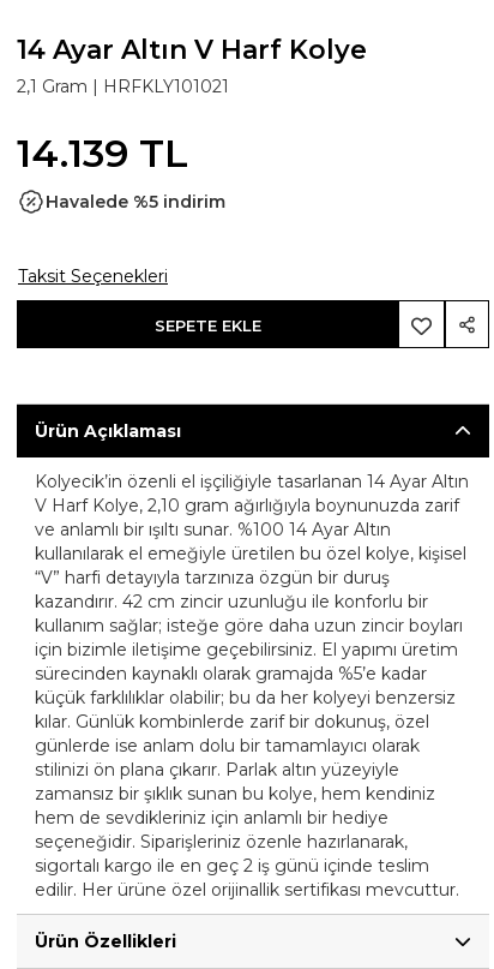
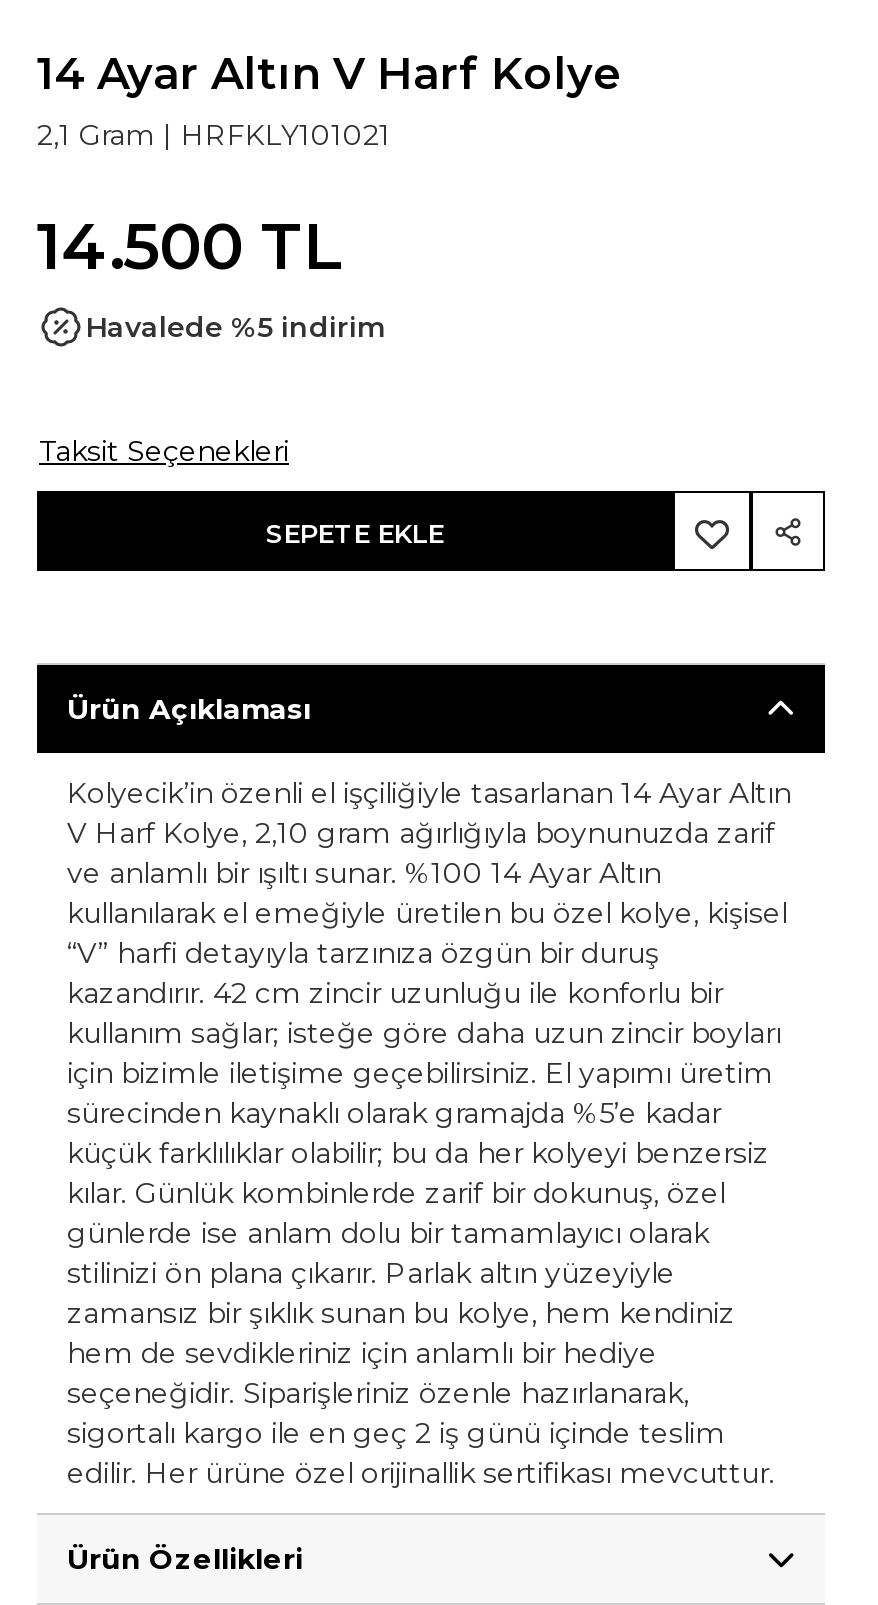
[17,130,188,176] 14.139 TL -> [37,207,343,285] 14.500 TL

